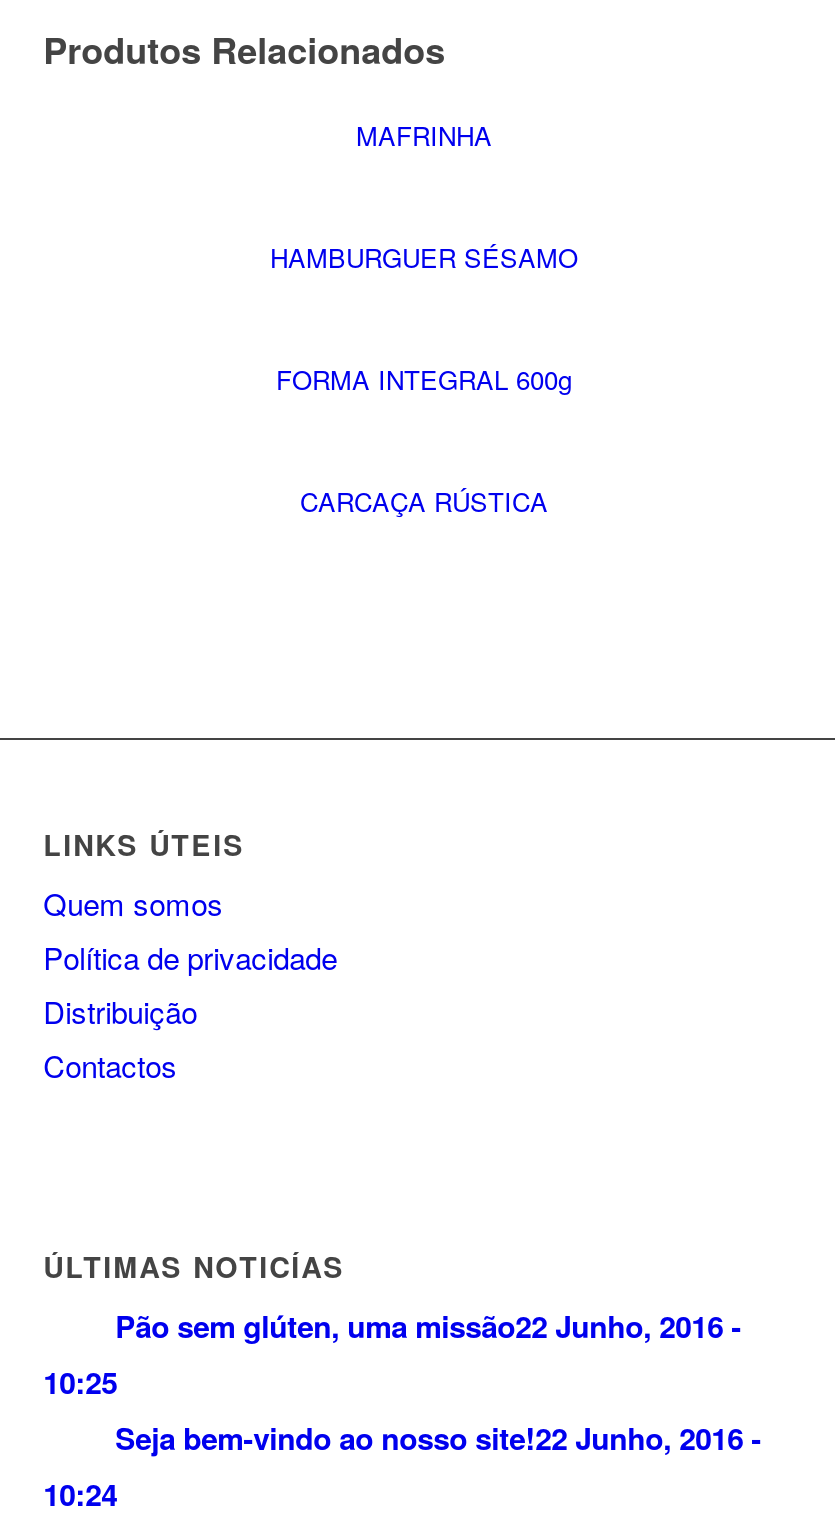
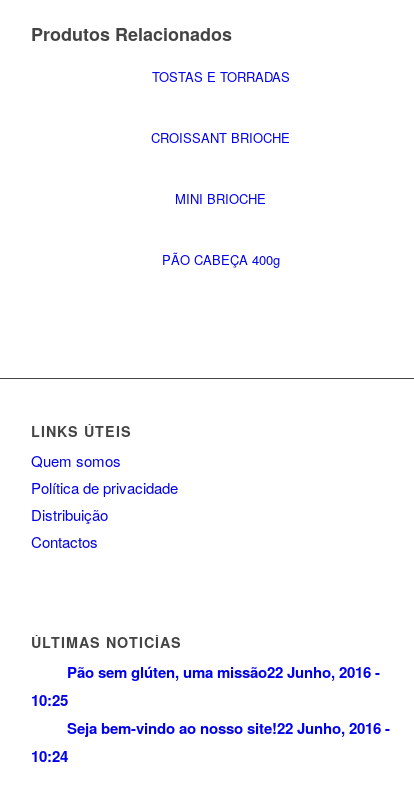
[356,116,492,154] MAFRINHA -> [152,67,290,86] TOSTAS E TORRADAS
[270,238,578,276] HAMBURGUER SÉSAMO -> [151,128,290,147] CROISSANT BRIOCHE
[276,360,572,398] FORMA INTEGRAL 600g -> [175,189,266,208] MINI BRIOCHE
[300,482,548,520] CARCAÇA RÚSTICA -> [162,250,280,269] PÃO CABEÇA 400g

